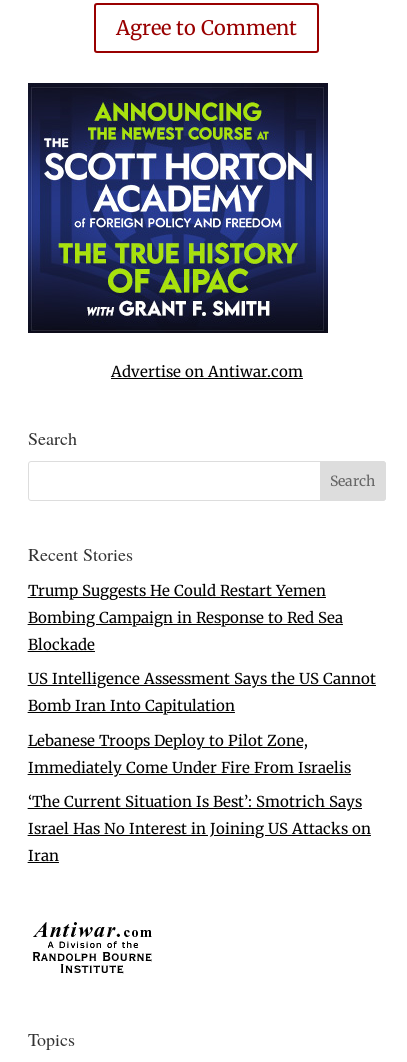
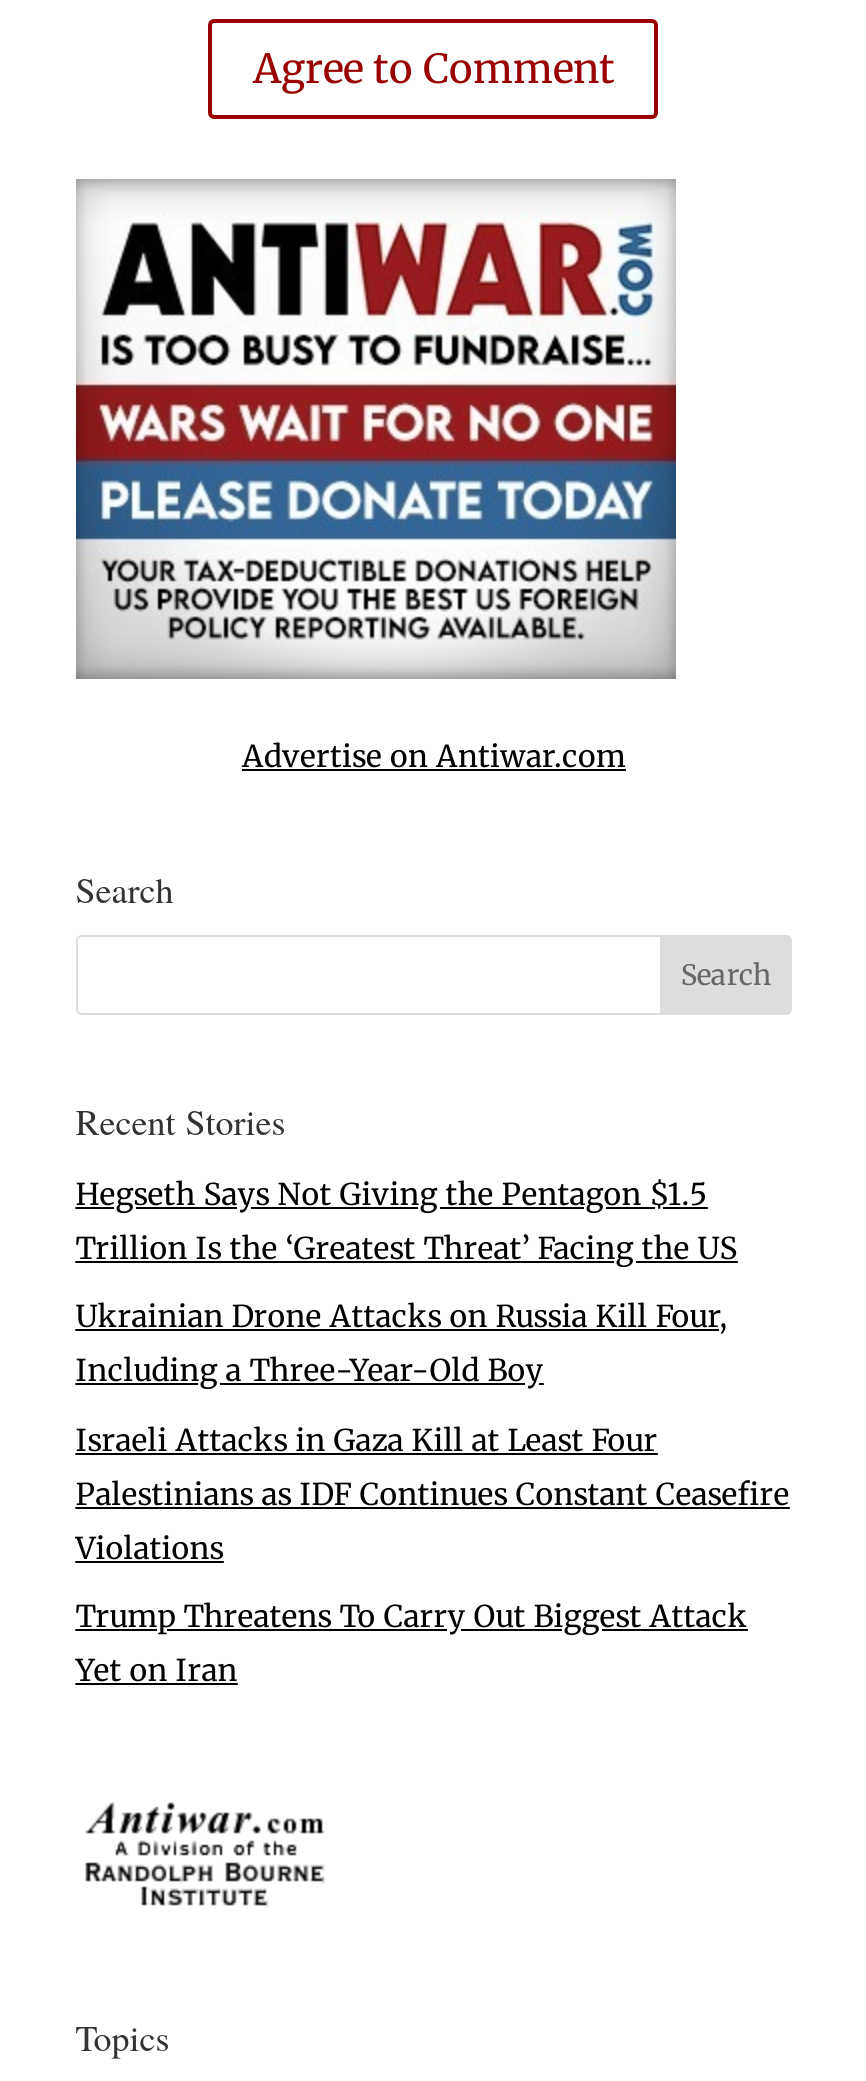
[27,83,329,333] [image] -> [74,181,678,677] [image]
[28,581,343,654] Trump Suggests He Could Restart Yemen | Bombing Campaign in Response to Red Sea | Blockade -> [76,1175,738,1267] Hegseth Says Not Giving the Pentagon $1.5 | Trillion Is the ‘Greatest Threat’ Facing the US
[28,669,376,715] US Intelligence Assessment Says the US Cannot | Bomb Iran Into Capitulation -> [76,1298,728,1390] Ukrainian Drone Attacks on Russia Kill Four, | Including a Three-Year-Old Boy
[28,731,351,777] Lebanese Troops Deploy to Pilot Zone, | Immediately Come Under Fire From Israelis -> [76,1421,790,1567] Israeli Attacks in Gaza Kill at Least Four | Palestinians as IDF Continues Constant Ceasefire | Violations
[28,792,371,865] ‘The Current Situation Is Best’: Smotrich Says | Israel Has No Interest in Joining US Attacks on | Iran -> [76,1598,748,1690] Trump Threatens To Carry Out Biggest Attack | Yet on Iran

